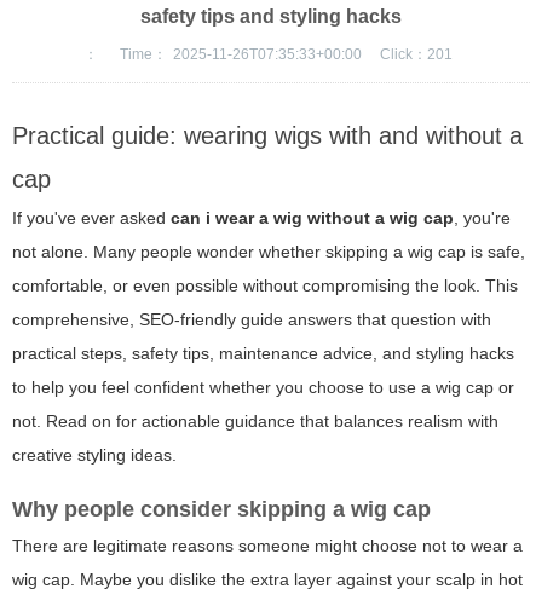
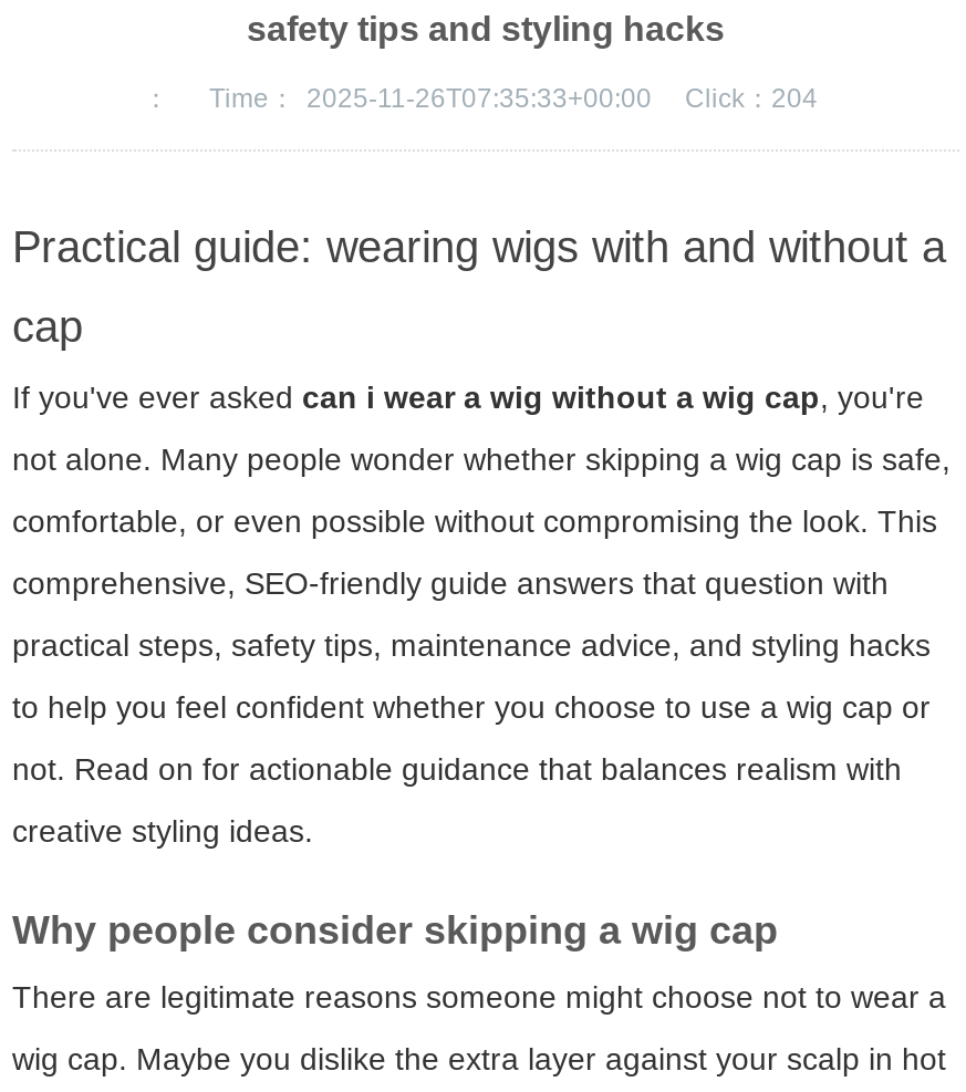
[380,47,453,64] Click：201 -> [685,84,818,115] Click：204

